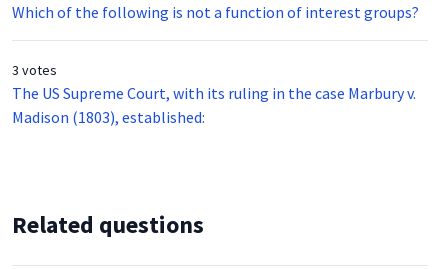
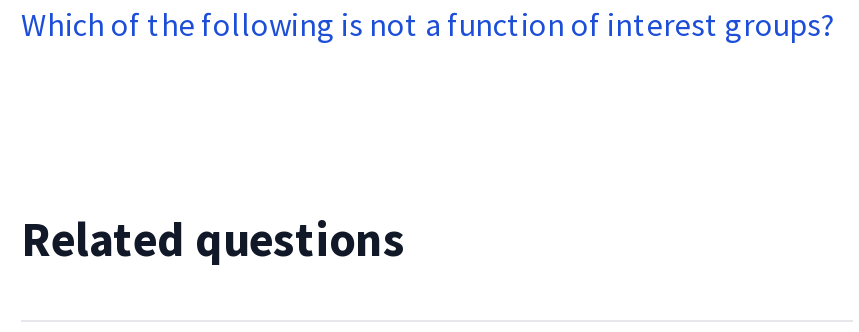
[12,61,416,127] 3 votes | The US Supreme Court, with its ruling in the case Marbury v. | Madison (1803), established: -> none

